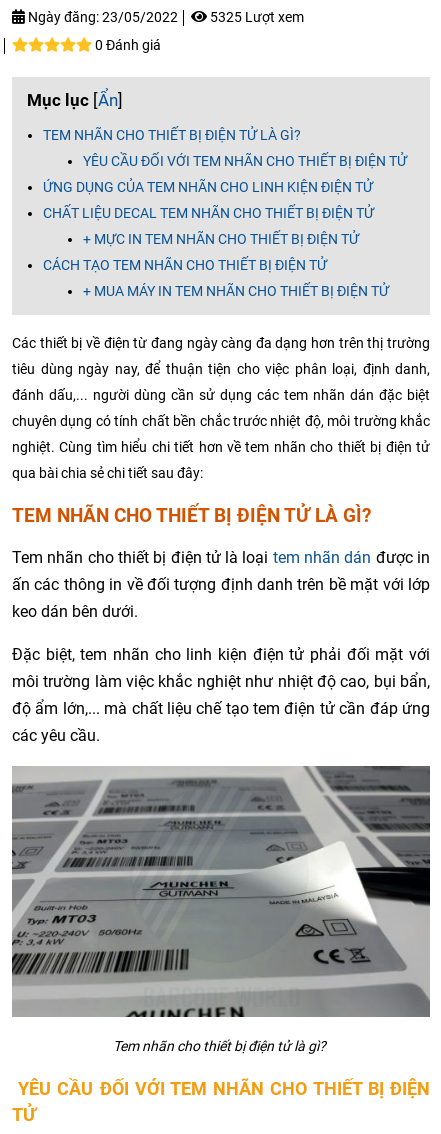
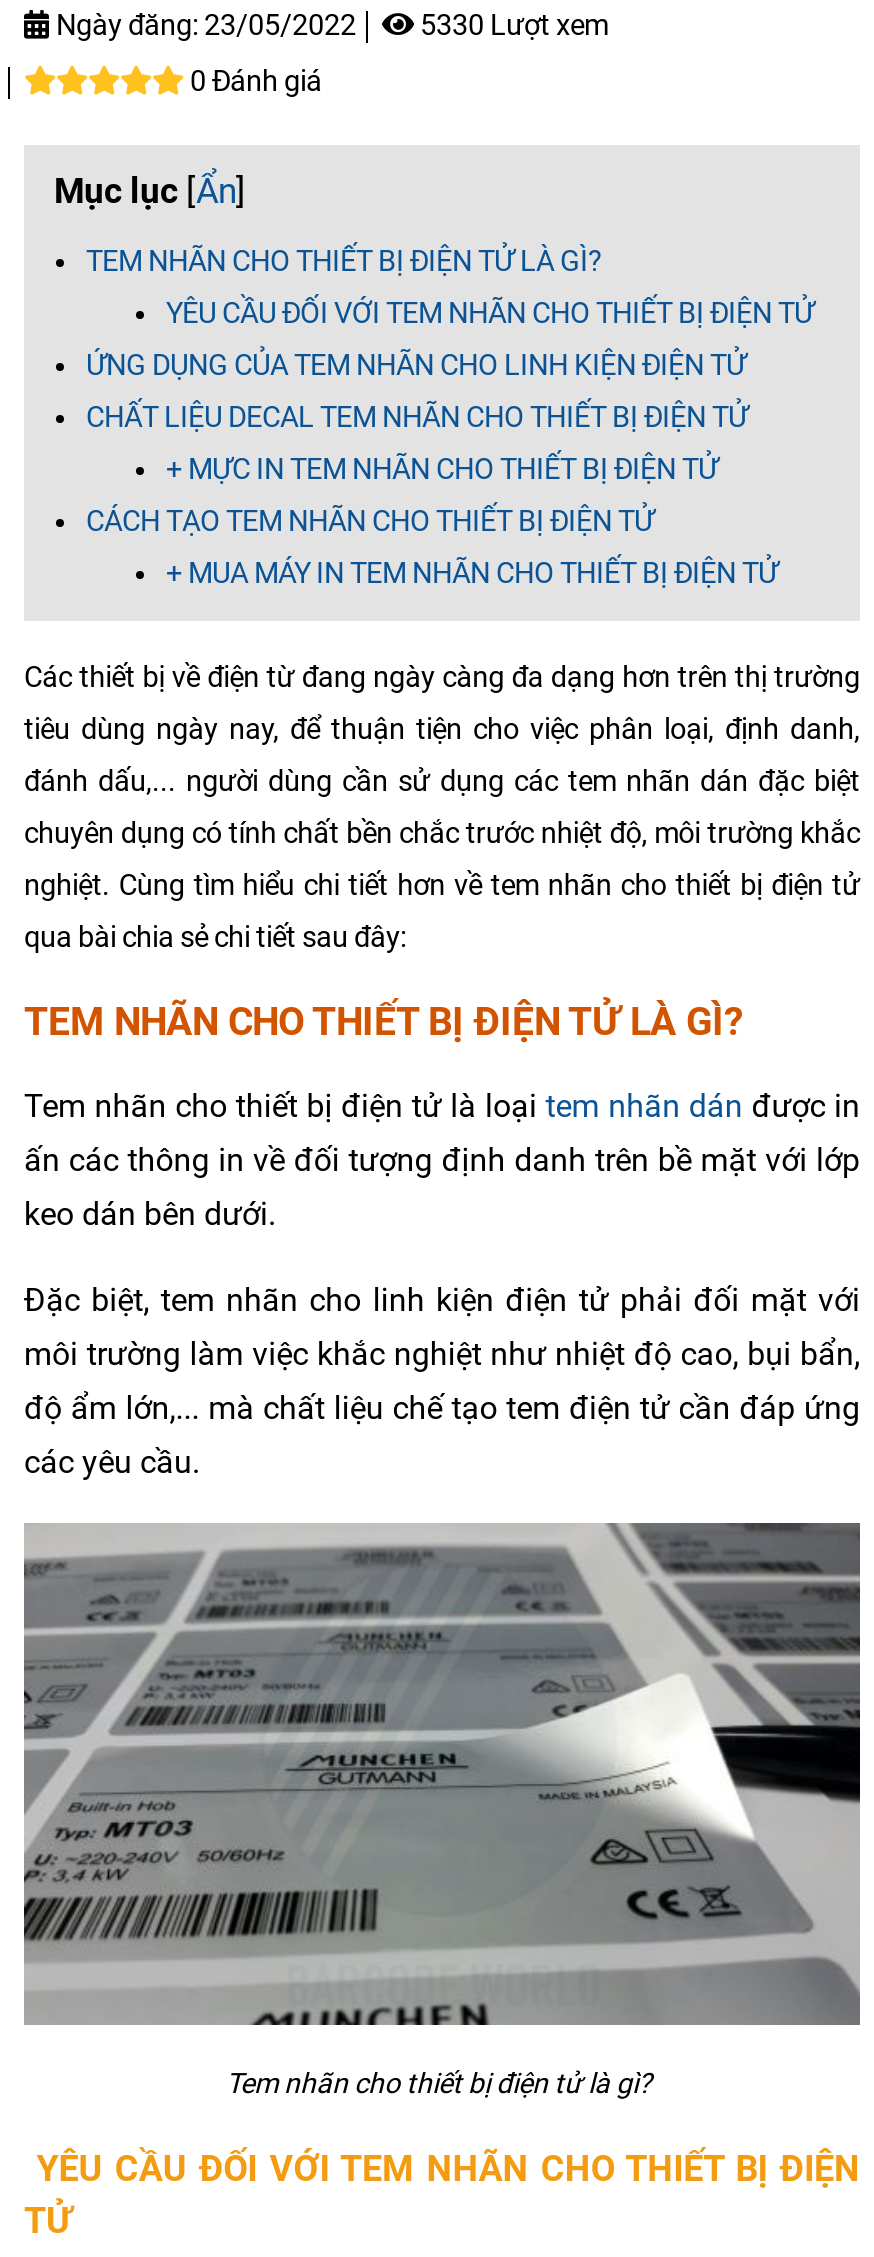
[25,9,304,26] Ngày đăng: 23/05/2022 5325 Lượt xem -> [50,9,608,43] Ngày đăng: 23/05/2022 5330 Lượt xem

